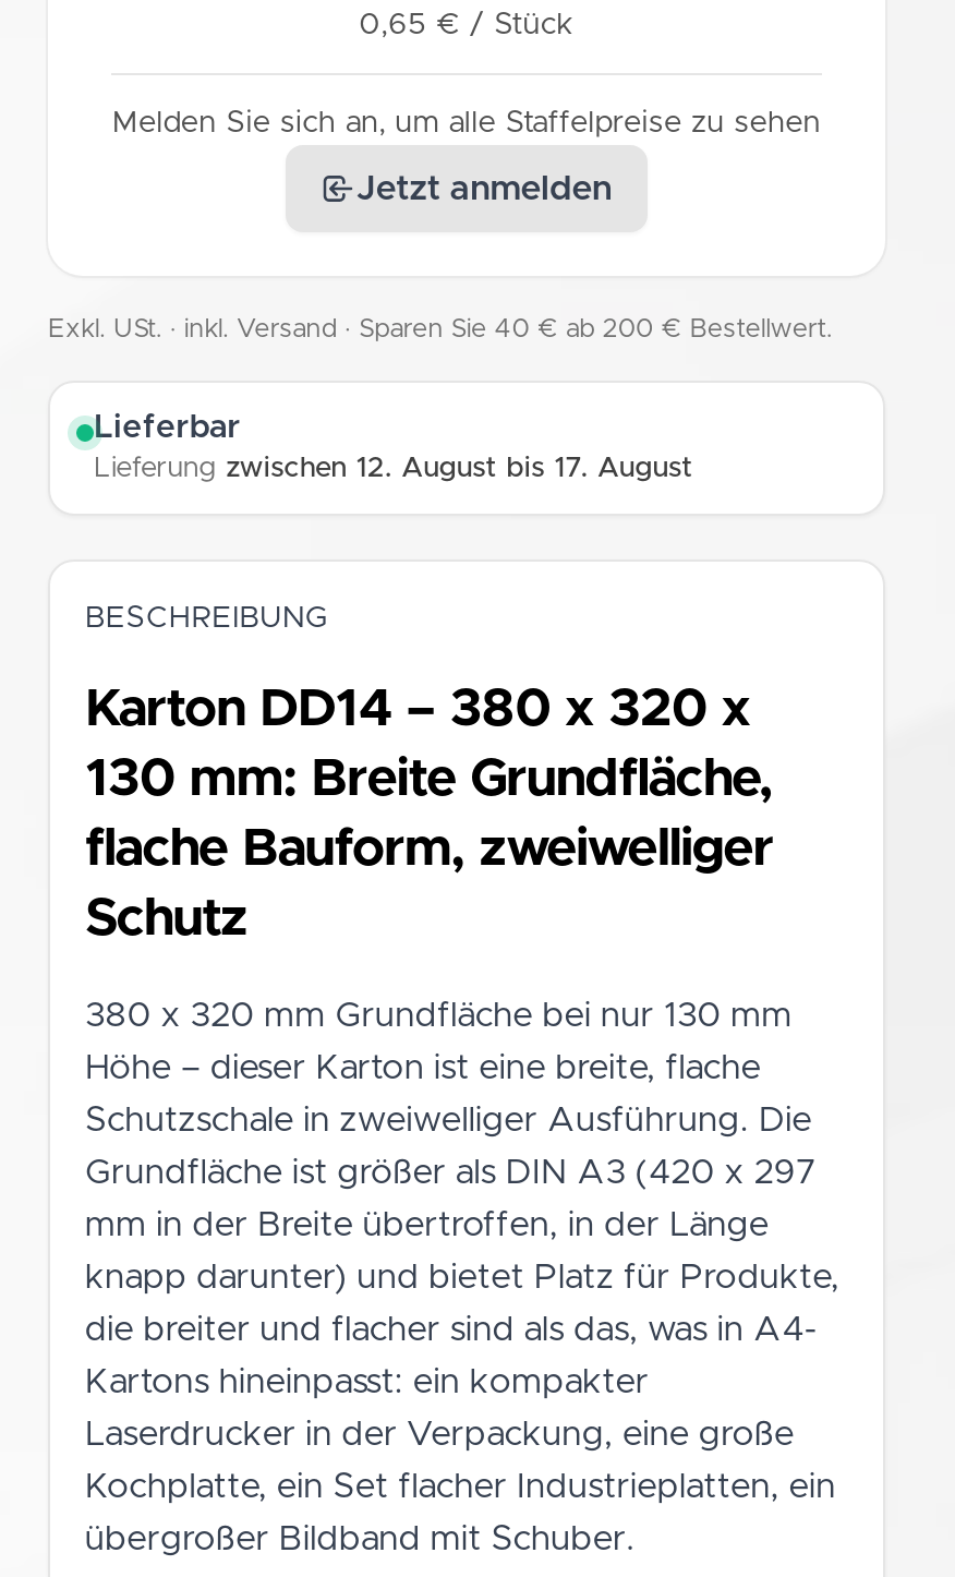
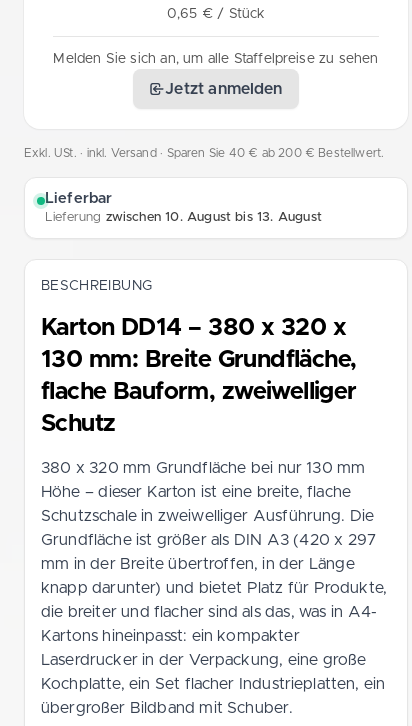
[94,455,693,483] Lieferung zwischen 12. August bis 17. August -> [45,211,322,224] Lieferung zwischen 10. August bis 13. August

